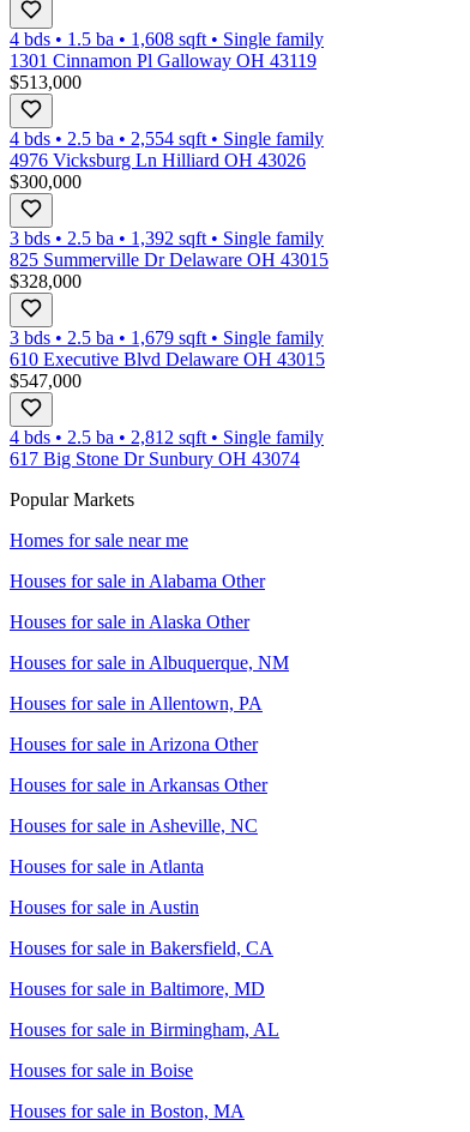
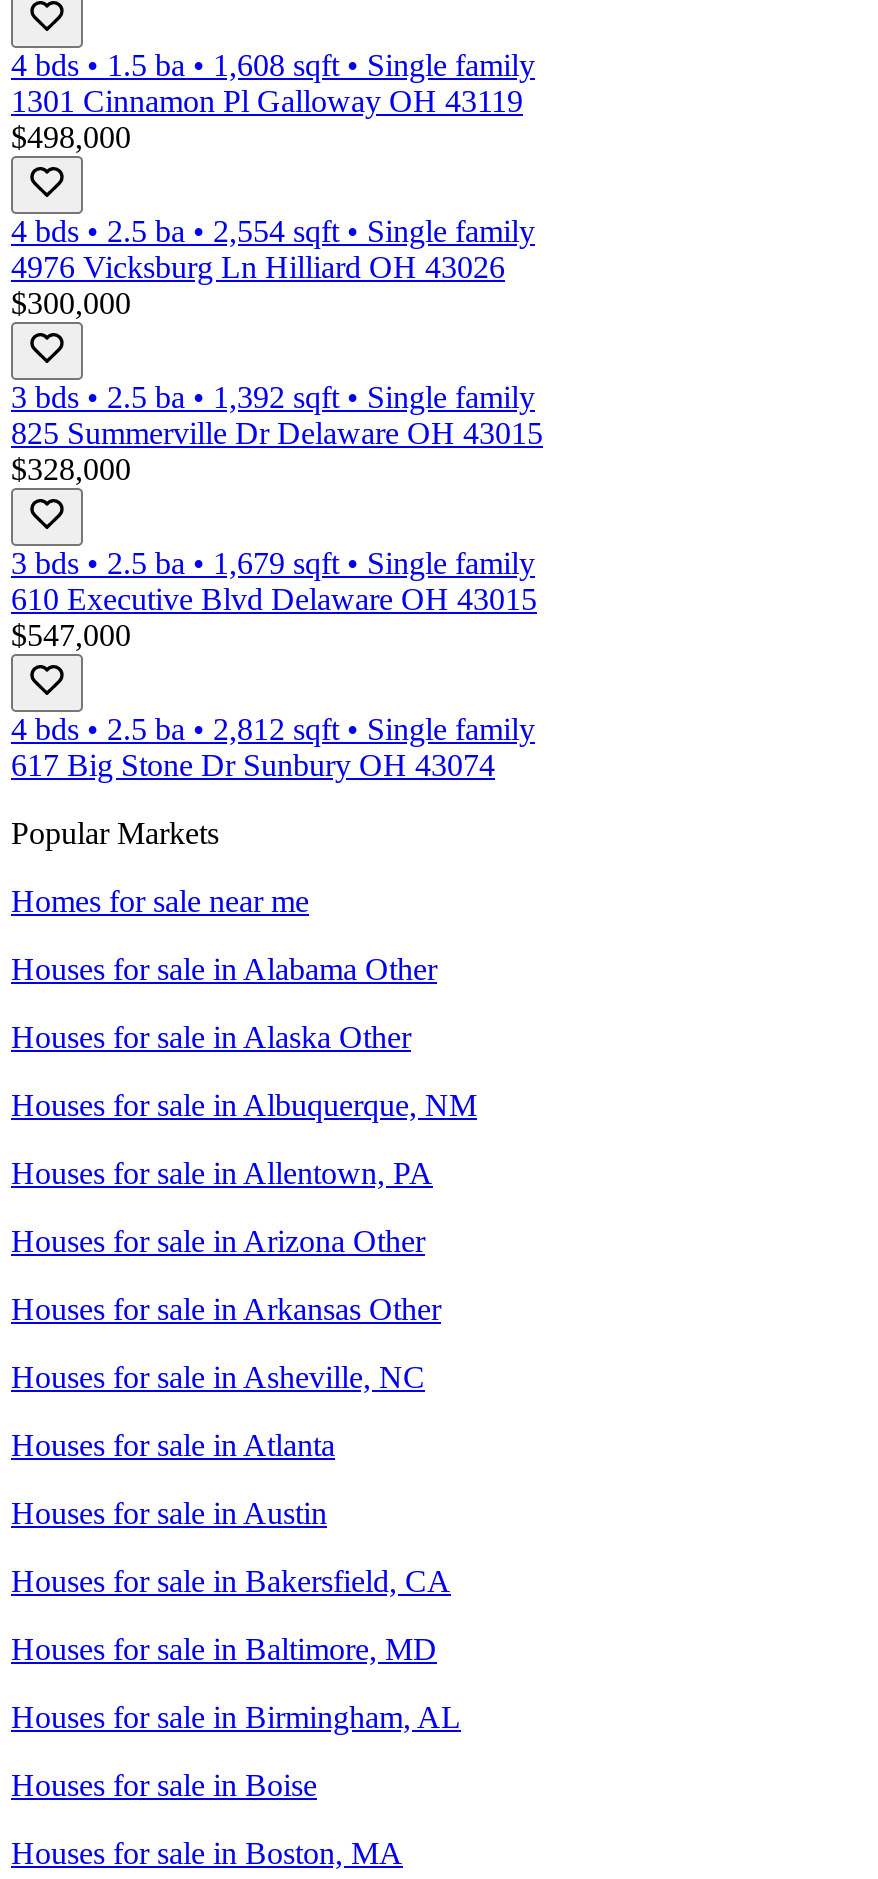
[10,72,82,92] $513,000 -> [11,120,131,154] $498,000

